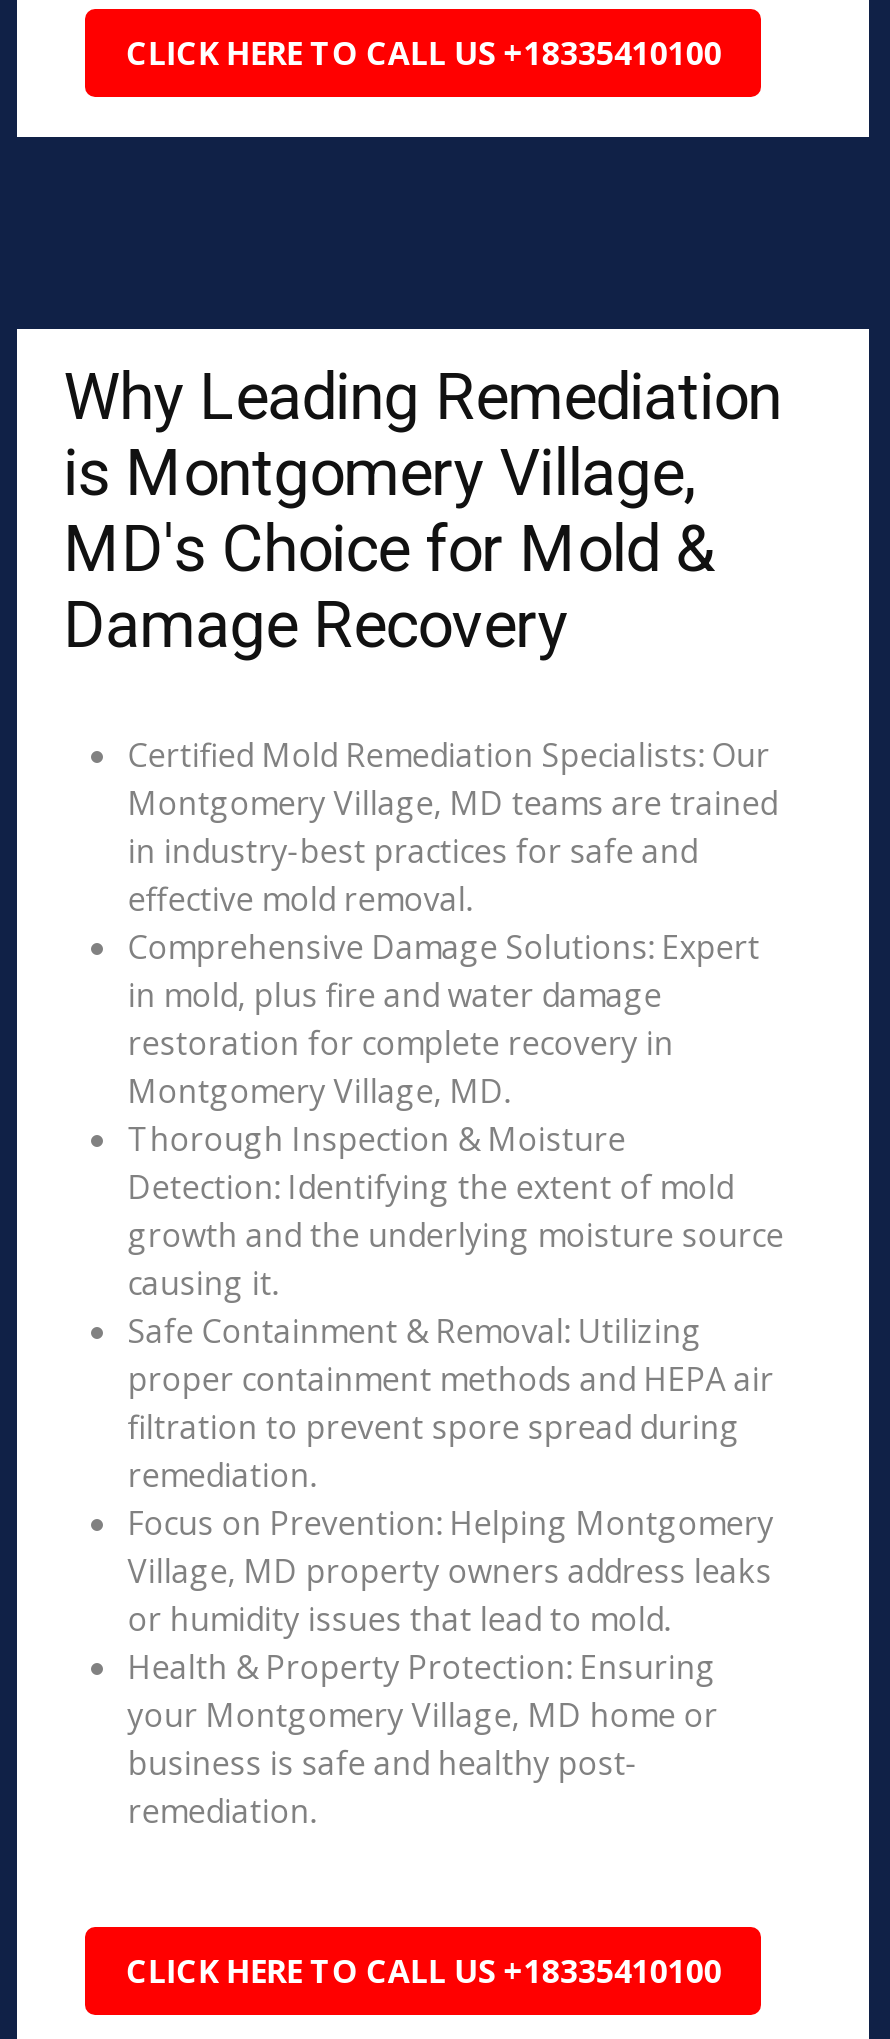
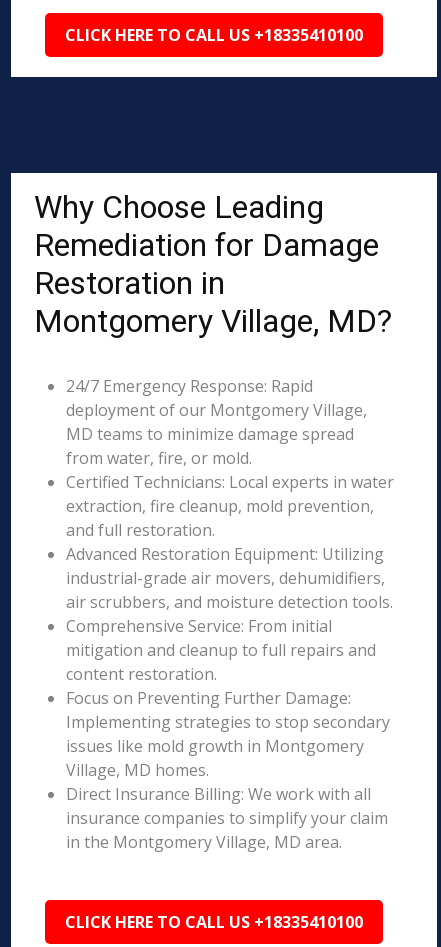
[63,359,781,663] Why Leading Remediation | is Montgomery Village, | MD's Choice for Mold & | Damage Recovery -> [34,188,392,340] Why Choose Leading | Remediation for Damage | Restoration in | Montgomery Village, MD?
[127,733,783,1833] Certified Mold Remediation Specialists: Our | Montgomery Village, MD teams are trained | in industry-best practices for safe and | effective mold removal. | Comprehensive Damage Solutions: Expert | in mold, plus fire and water damage | restoration for complete recovery in | Montgomery Village, MD. | Thorough Inspection & Moisture | Detection: Identifying the extent of mold | growth and the underlying moisture source | causing it. | Safe Containment & Removal: Utilizing | proper containment methods and HEPA air | filtration to prevent spore spread during | remediation. | Focus on Prevention: Helping Montgomery | Village, MD property owners address leaks | or humidity issues that lead to mold. | Health & Property Protection: Ensuring | your Montgomery Village, MD home or | business is safe and healthy post- | remediation. -> [66,375,394,853] 24/7 Emergency Response: Rapid | deployment of our Montgomery Village, | MD teams to minimize damage spread | from water, fire, or mold. | Certified Technicians: Local experts in water | extraction, fire cleanup, mold prevention, | and full restoration. | Advanced Restoration Equipment: Utilizing | industrial-grade air movers, dehumidifiers, | air scrubbers, and moisture detection tools. | Comprehensive Service: From initial | mitigation and cleanup to full repairs and | content restoration. | Focus on Preventing Further Damage: | Implementing strategies to stop secondary | issues like mold growth in Montgomery | Village, MD homes. | Direct Insurance Billing: We work with all | insurance companies to simplify your claim | in the Montgomery Village, MD area.

